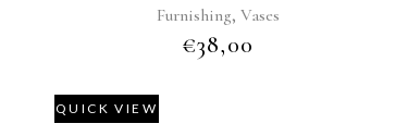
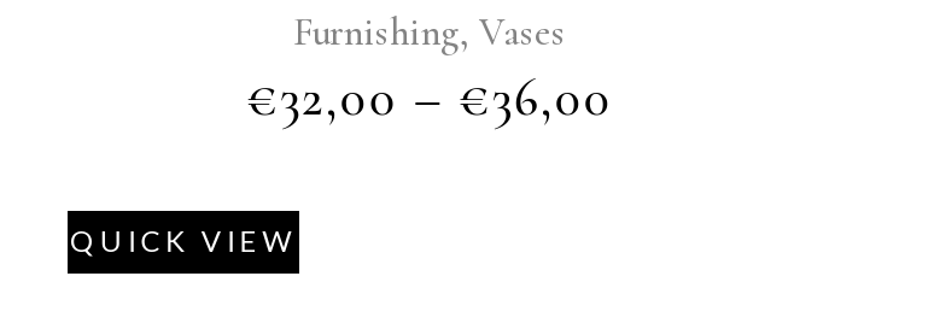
[182,30,253,58] €38,00 -> [245,66,614,129] €32,00 – €36,00

